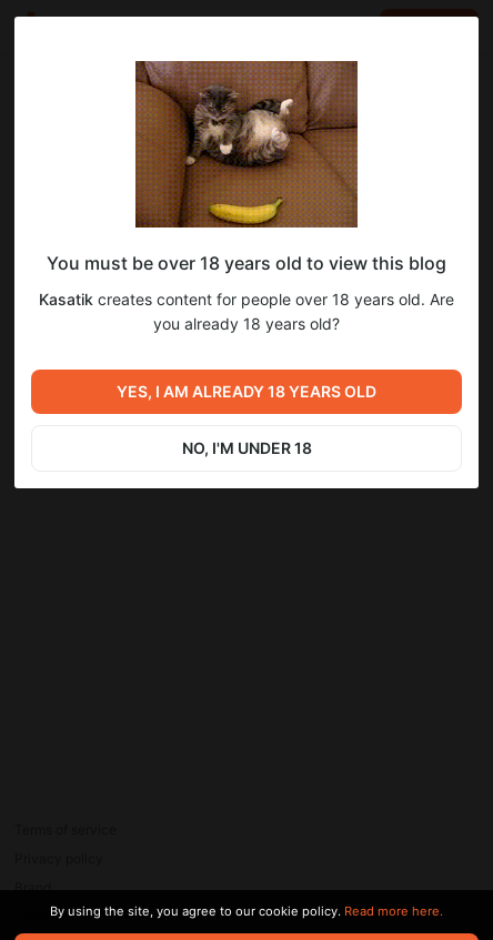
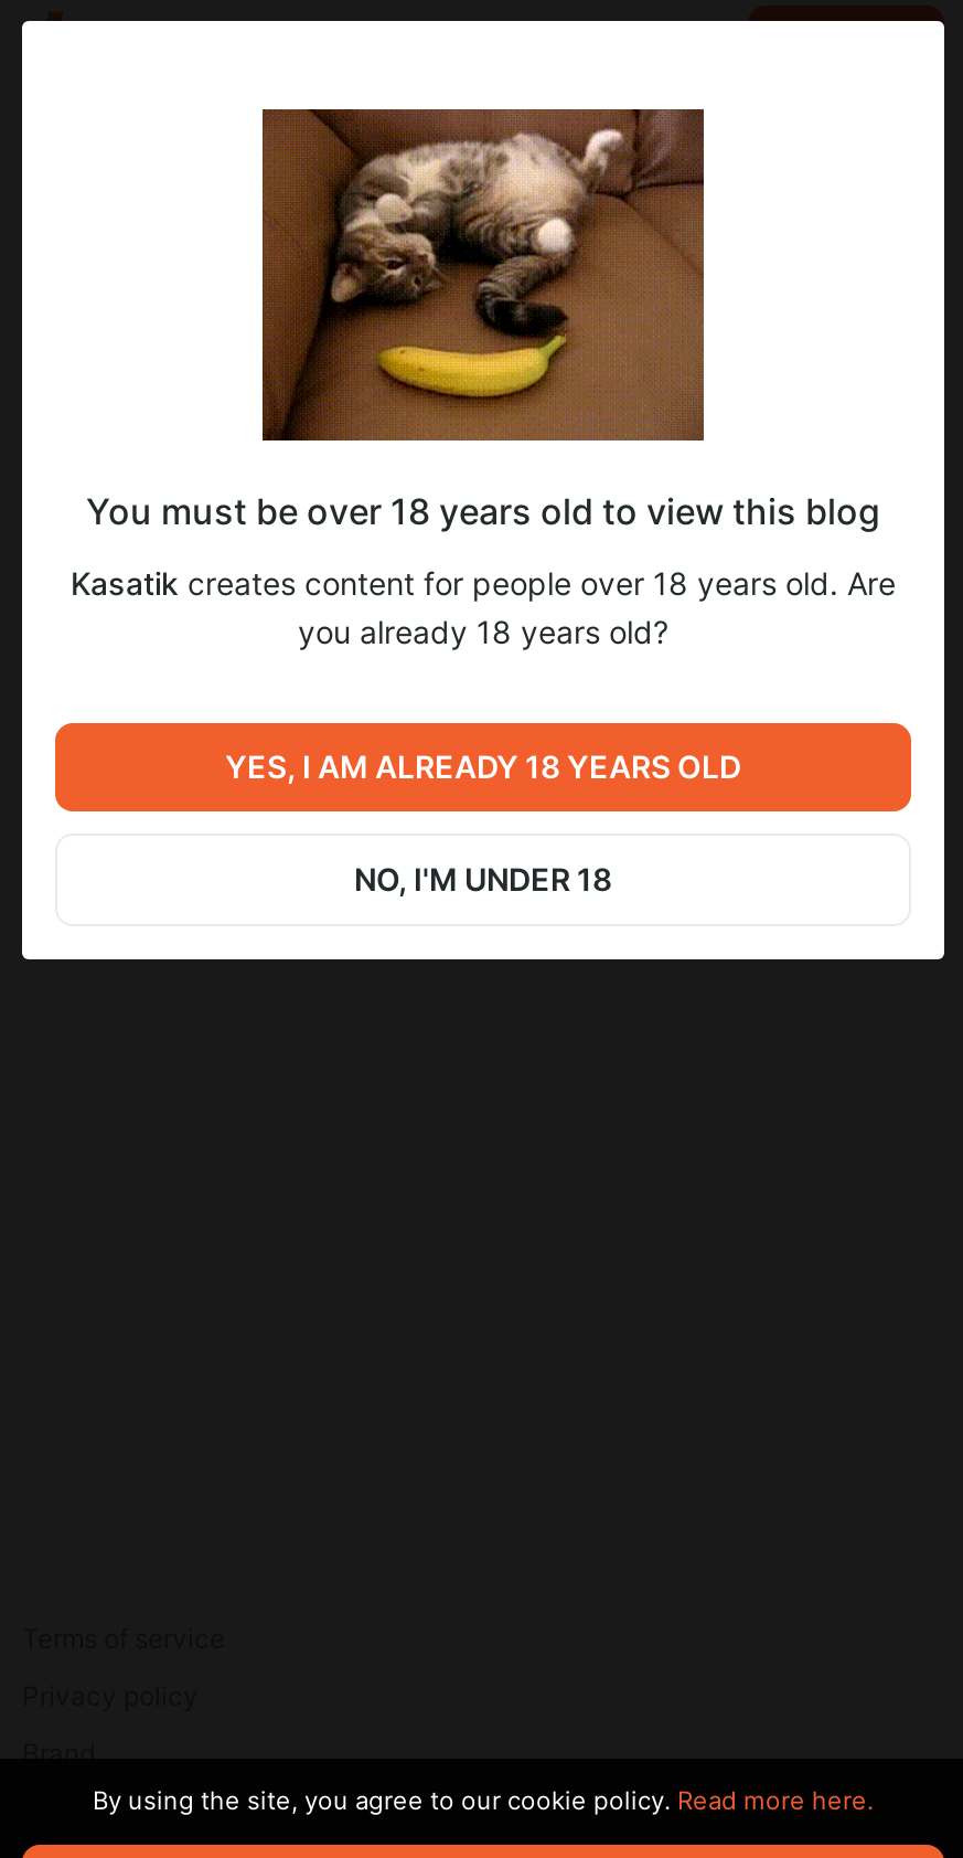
[140,60,358,228] [image] -> [269,107,704,440] [image]

